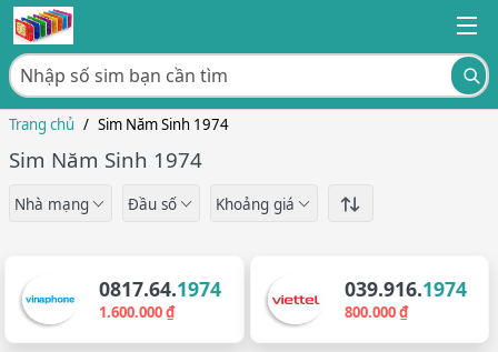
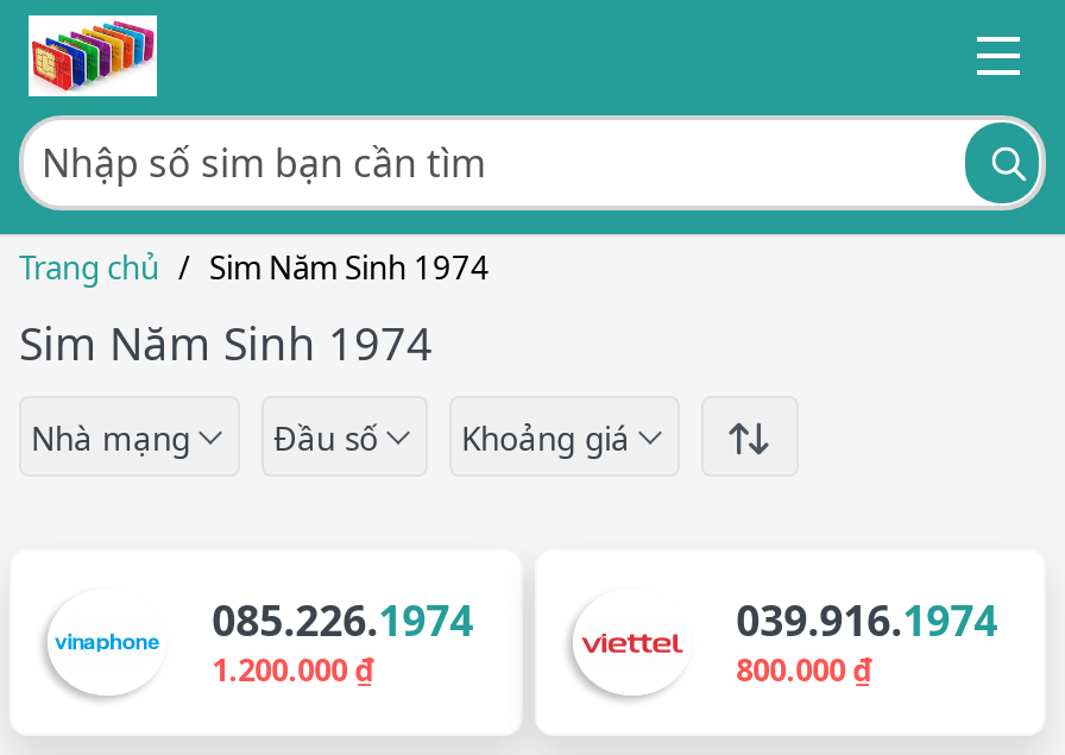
[99,276,221,302] 0817.64.1974 -> [212,592,473,649] 085.226.1974
[99,302,175,322] 1.600.000 ₫ -> [212,649,373,692] 1.200.000 ₫

